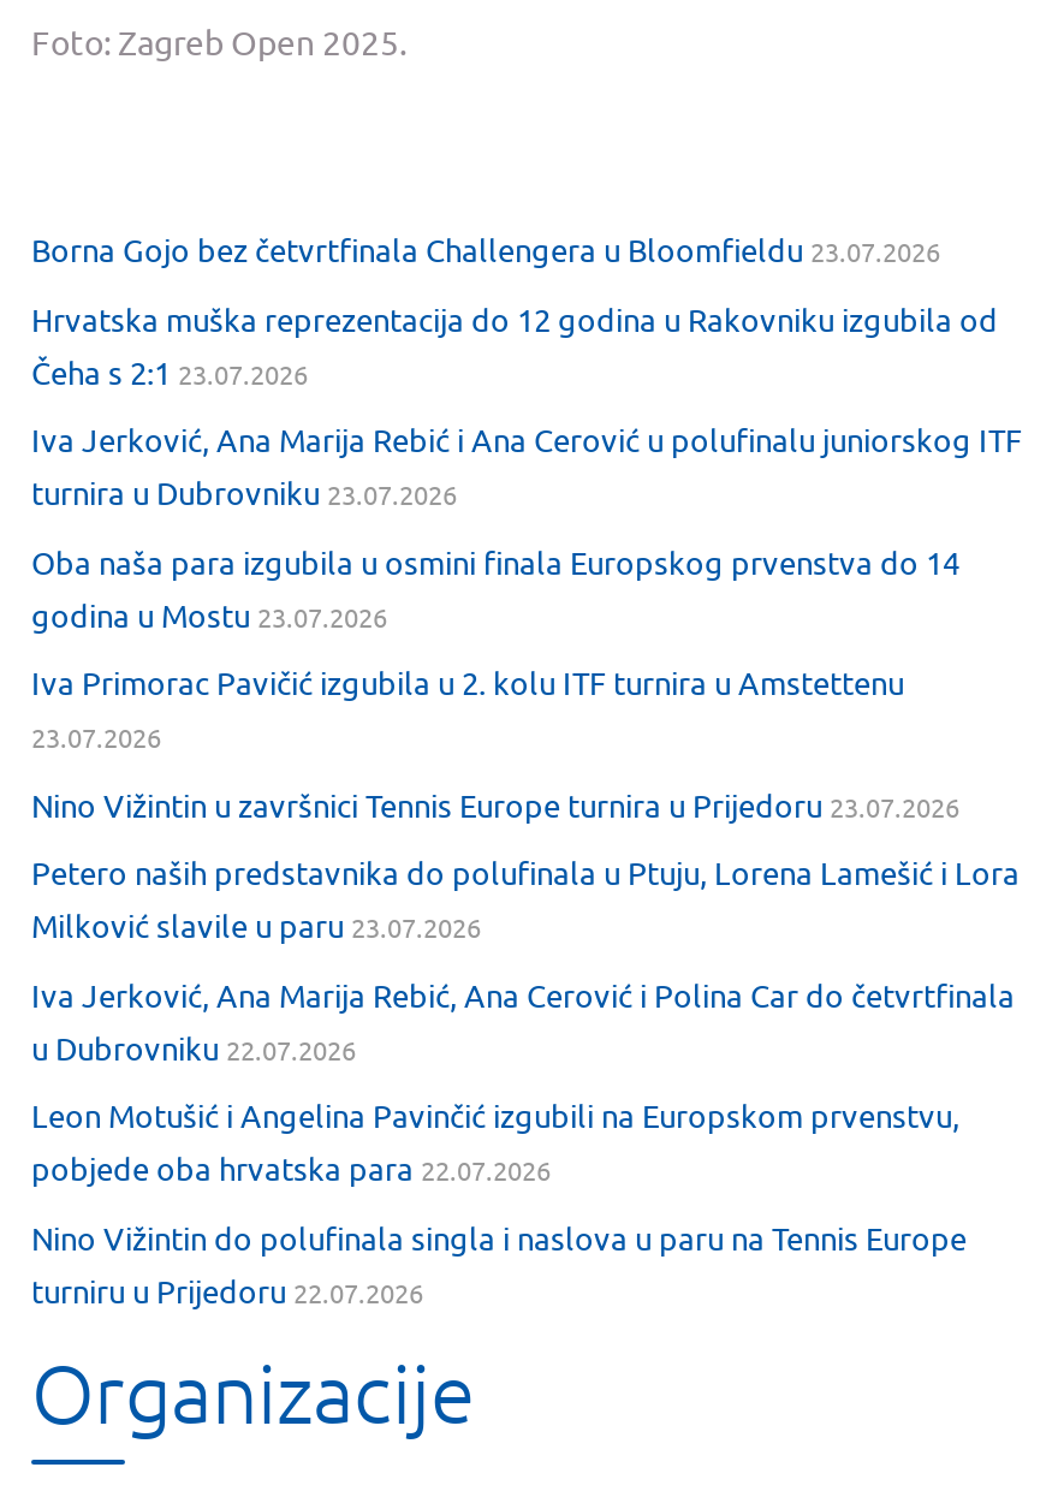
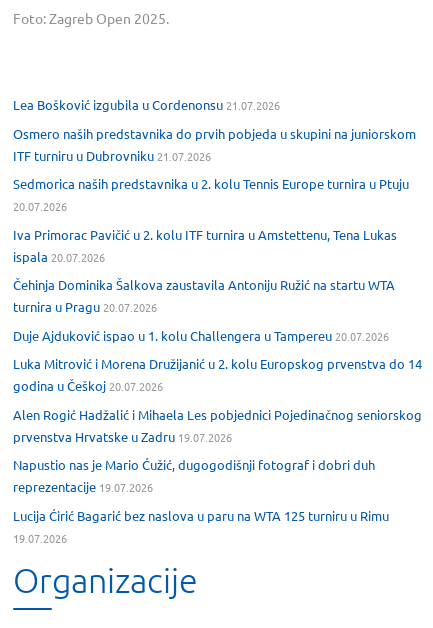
[31,228,940,269] Borna Gojo bez četvrtfinala Challengera u Bloomfieldu 23.07.2026 -> [13,96,280,113] Lea Bošković izgubila u Cordenonsu 21.07.2026
[31,297,998,391] Hrvatska muška reprezentacija do 12 godina u Rakovniku izgubila od | Čeha s 2:1 23.07.2026 -> [13,124,416,163] Osmero naših predstavnika do prvih pobjeda u skupini na juniorskom | ITF turniru u Dubrovniku 21.07.2026
[31,418,1022,512] Iva Jerković, Ana Marija Rebić i Ana Cerović u polufinalu juniorskog ITF | turnira u Dubrovniku 23.07.2026 -> [13,175,409,214] Sedmorica naših predstavnika u 2. kolu Tennis Europe turnira u Ptuju | 20.07.2026
[31,540,959,634] Oba naša para izgubila u osmini finala Europskog prvenstva do 14 | godina u Mostu 23.07.2026 -> [13,225,397,264] Iva Primorac Pavičić u 2. kolu ITF turnira u Amstettenu, Tena Lukas | ispala 20.07.2026
[31,661,904,755] Iva Primorac Pavičić izgubila u 2. kolu ITF turnira u Amstettenu | 23.07.2026 -> [13,276,395,315] Čehinja Dominika Šalkova zaustavila Antoniju Ružić na startu WTA | turnira u Pragu 20.07.2026
[31,783,959,824] Nino Vižintin u završnici Tennis Europe turnira u Prijedoru 23.07.2026 -> [13,326,389,343] Duje Ajduković ispao u 1. kolu Challengera u Tampereu 20.07.2026
[31,851,1020,945] Petero naših predstavnika do polufinala u Ptuju, Lorena Lamešić i Lora | Milković slavile u paru 23.07.2026 -> [13,355,422,394] Luka Mitrović i Morena Družijanić u 2. kolu Europskog prvenstva do 14 | godina u Češkoj 20.07.2026
[31,973,1015,1067] Iva Jerković, Ana Marija Rebić, Ana Cerović i Polina Car do četvrtfinala | u Dubrovniku 22.07.2026 -> [13,405,422,444] Alen Rogić Hadžalić i Mihaela Les pobjednici Pojedinačnog seniorskog | prvenstva Hrvatske u Zadru 19.07.2026
[31,1094,959,1188] Leon Motušić i Angelina Pavinčić izgubili na Europskom prvenstvu, | pobjede oba hrvatska para 22.07.2026 -> [13,456,375,495] Napustio nas je Mario Ćužić, dugogodišnji fotograf i dobri duh | reprezentacije 19.07.2026
[31,1216,967,1309] Nino Vižintin do polufinala singla i naslova u paru na Tennis Europe | turniru u Prijedoru 22.07.2026 -> [13,506,389,545] Lucija Ćirić Bagarić bez naslova u paru na WTA 125 turniru u Rimu | 19.07.2026

